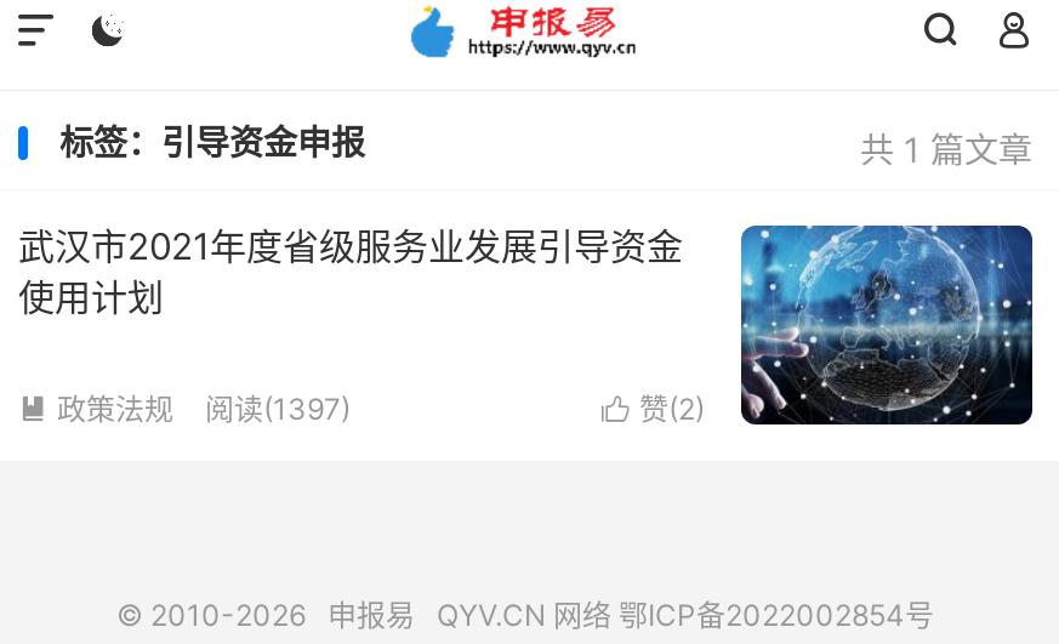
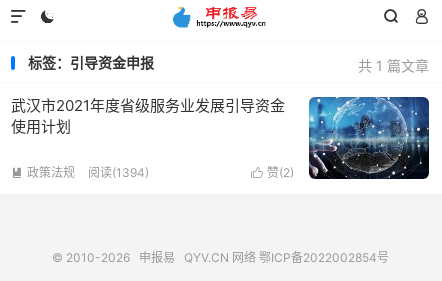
[205,391,351,427] 阅读(1397) -> [88,165,149,180] 阅读(1394)

